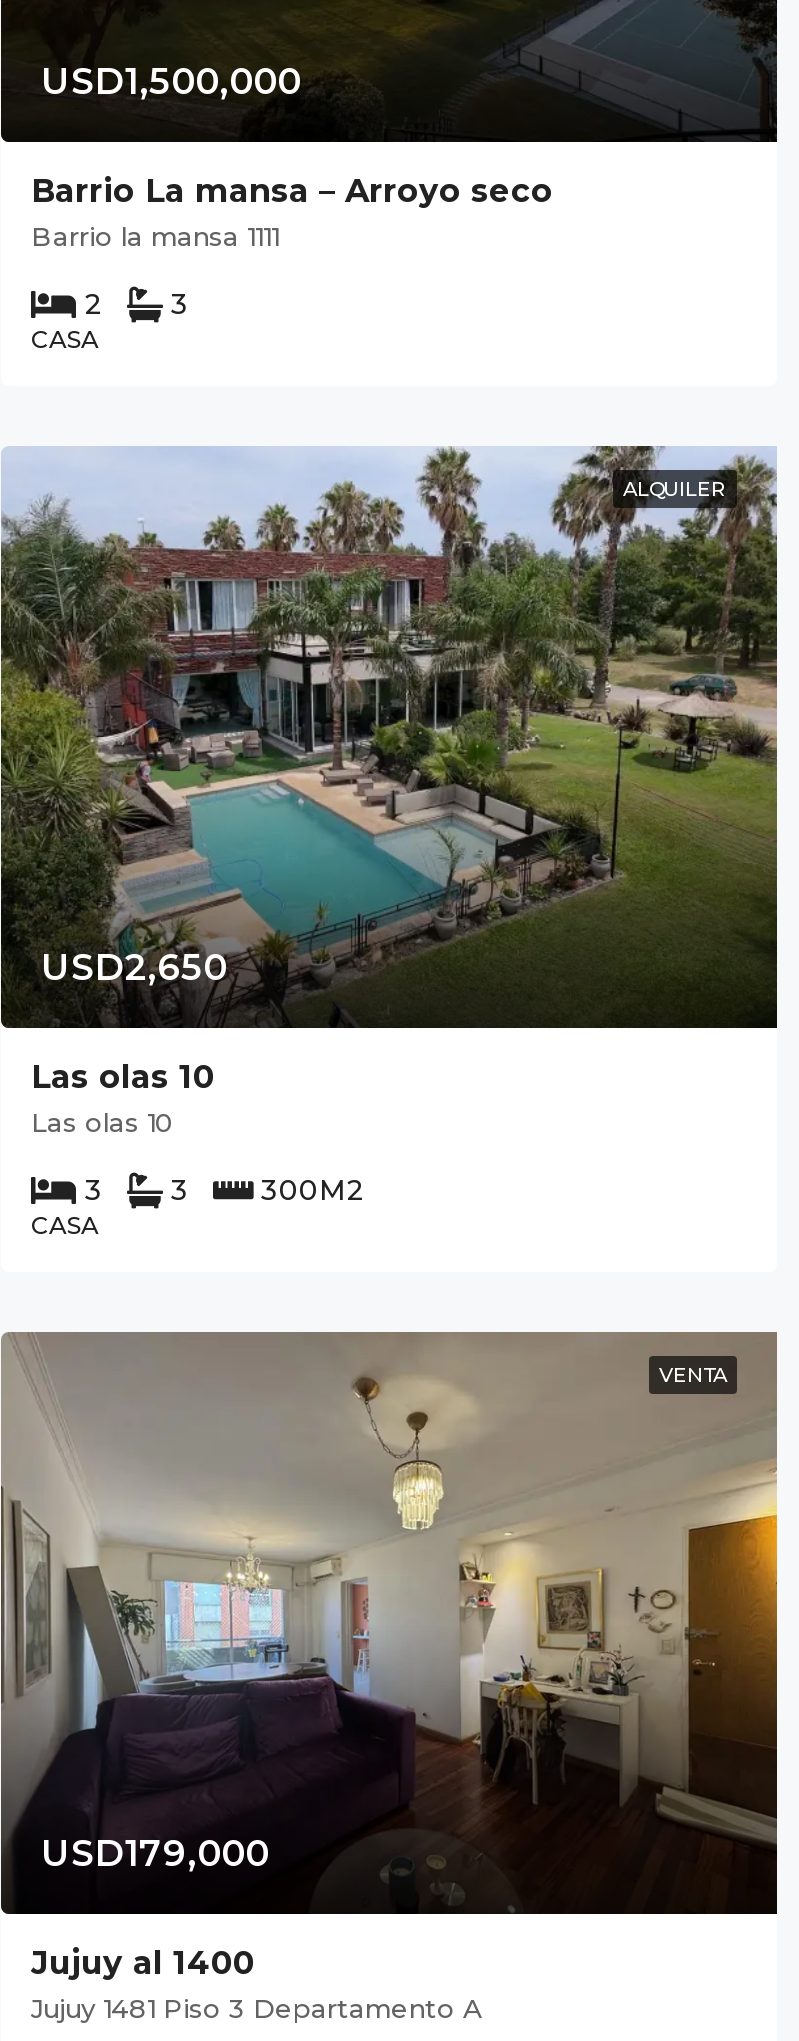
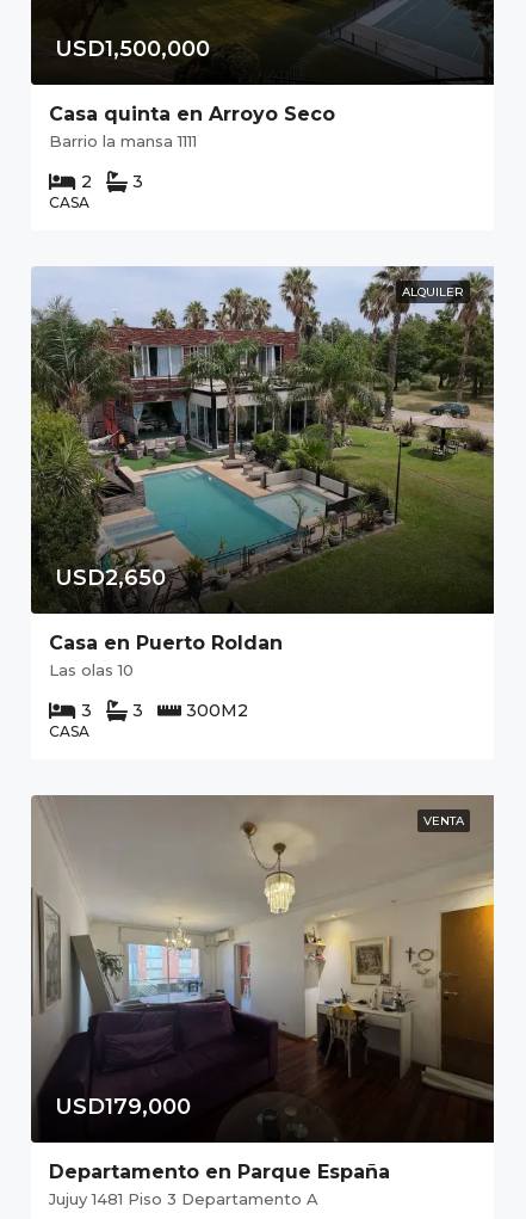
[31,172,553,210] Barrio La mansa – Arroyo seco -> [49,103,335,125] Casa quinta en Arroyo Seco
[31,1058,215,1096] Las olas 10 -> [49,632,283,654] Casa en Puerto Roldan
[31,1944,255,1982] Jujuy al 1400 -> [49,1160,390,1183] Departamento en Parque España

